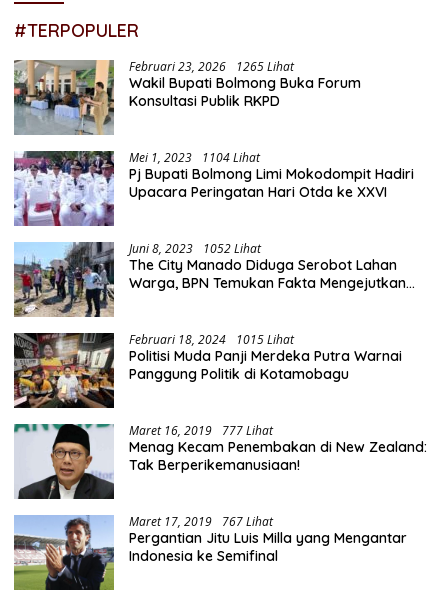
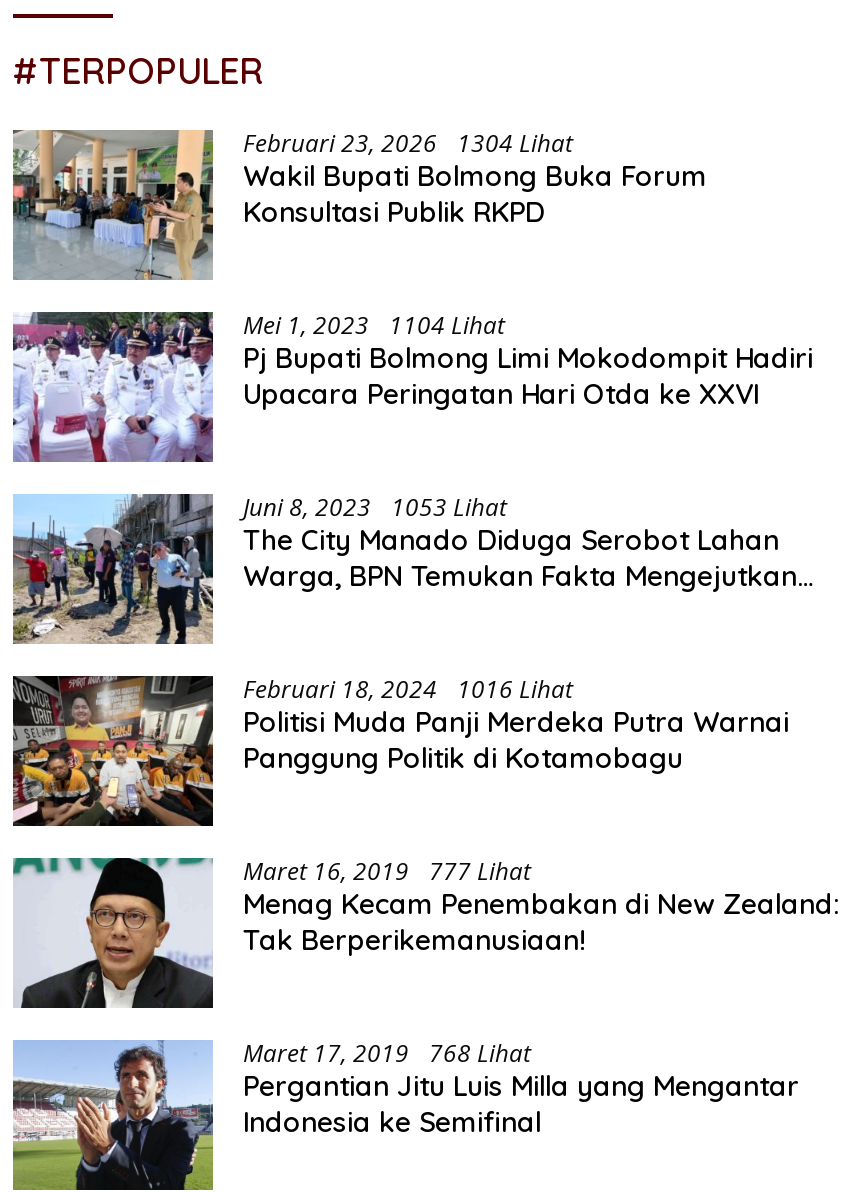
[129,58,294,75] Februari 23, 2026 1265 Lihat -> [243,126,573,160] Februari 23, 2026 1304 Lihat
[129,240,261,257] Juni 8, 2023 1052 Lihat -> [243,490,507,524] Juni 8, 2023 1053 Lihat
[129,331,294,348] Februari 18, 2024 1015 Lihat -> [243,672,573,706] Februari 18, 2024 1016 Lihat
[129,513,273,530] Maret 17, 2019 767 Lihat -> [243,1036,531,1070] Maret 17, 2019 768 Lihat

